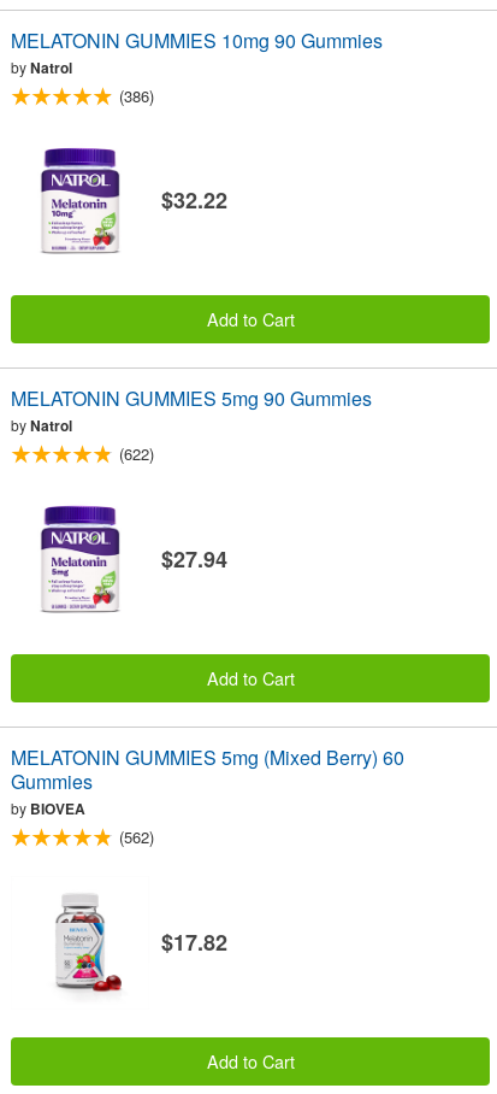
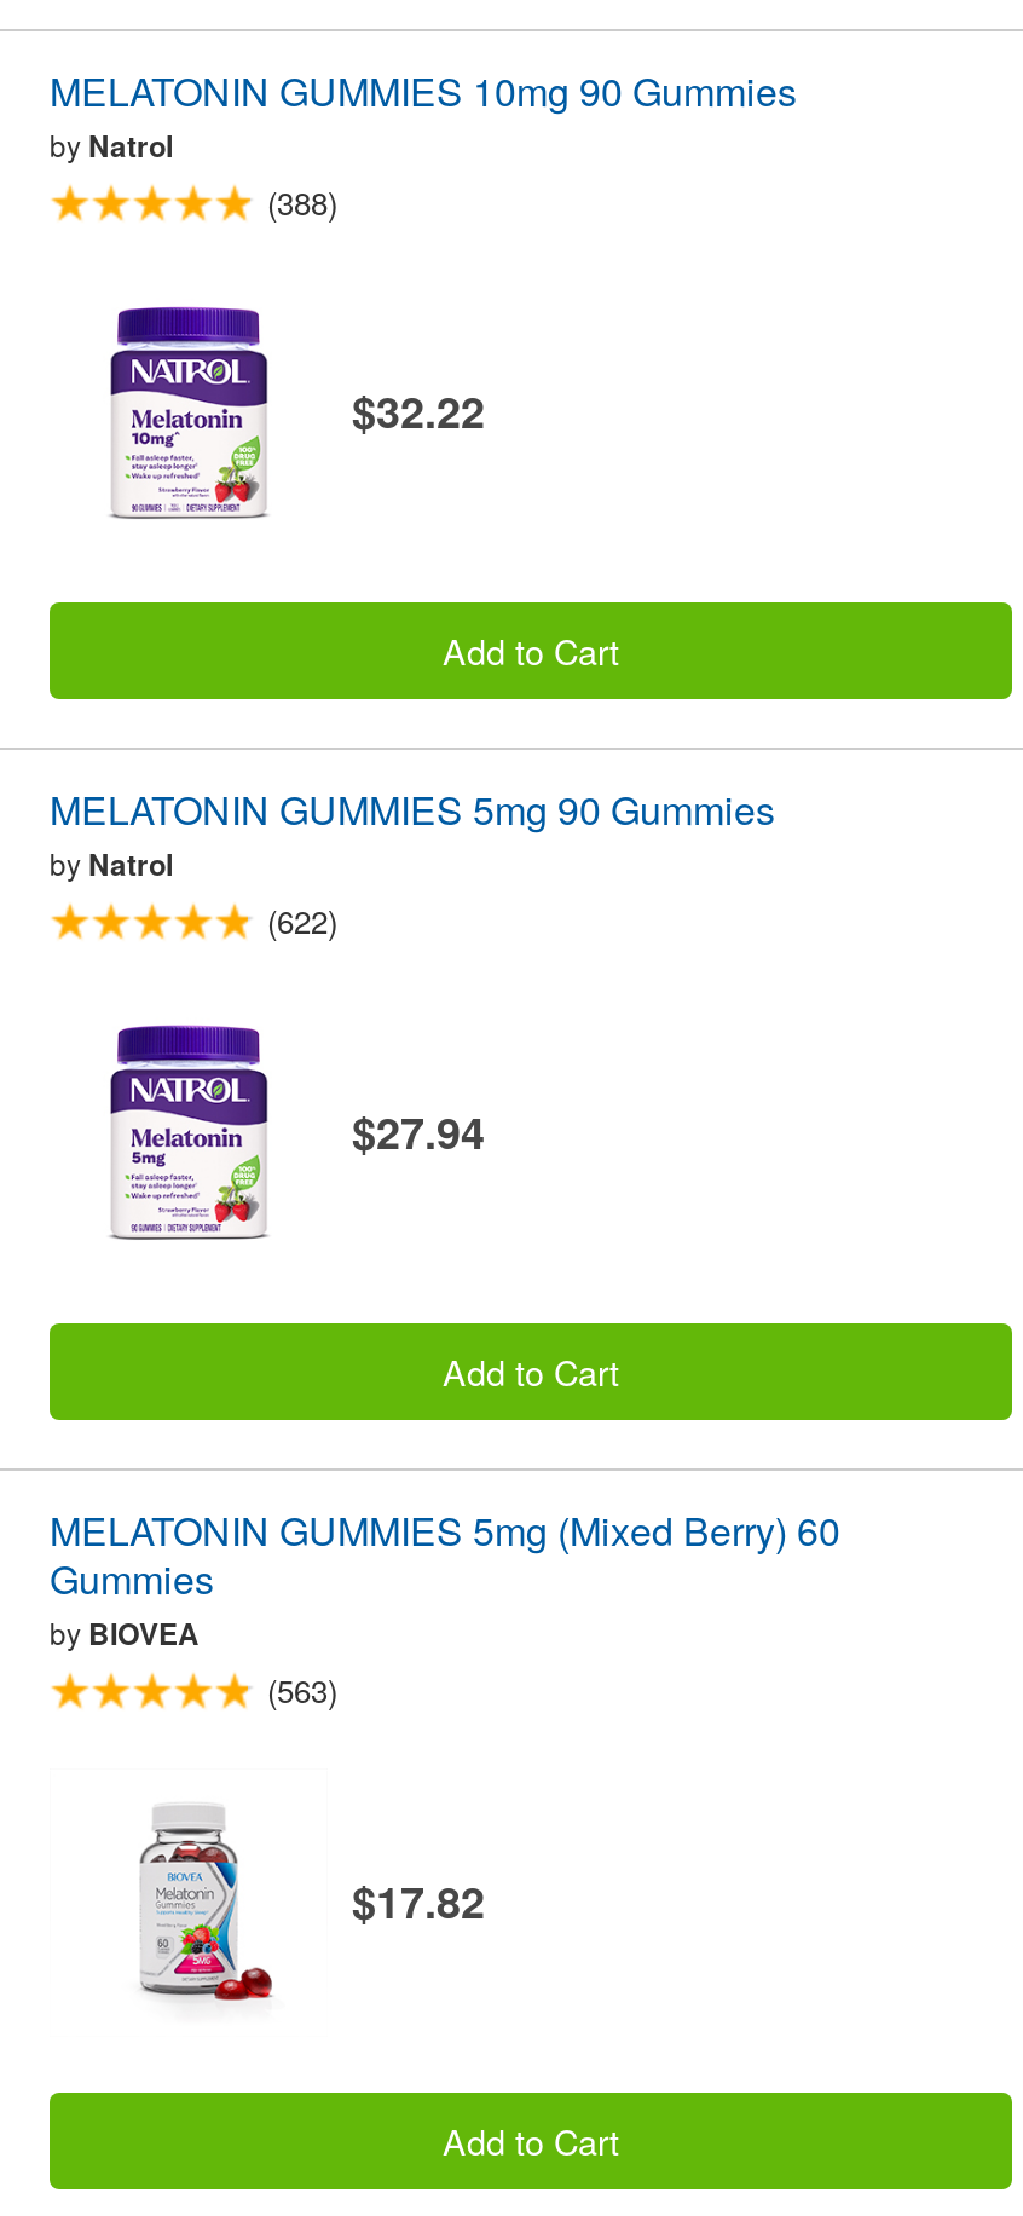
[119,84,154,107] (386) -> [267,178,337,224] (388)
[119,826,154,849] (562) -> [267,1668,337,1714] (563)

